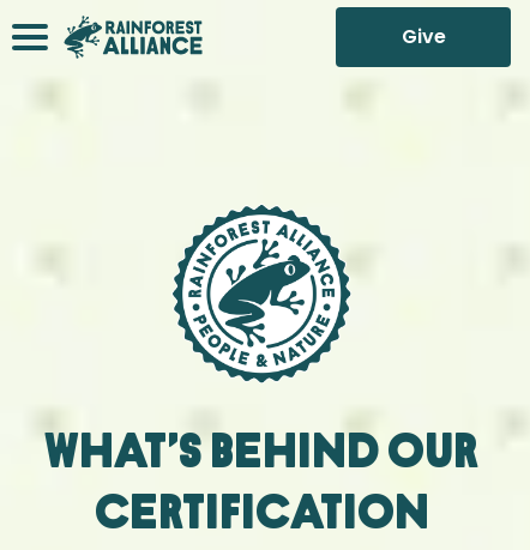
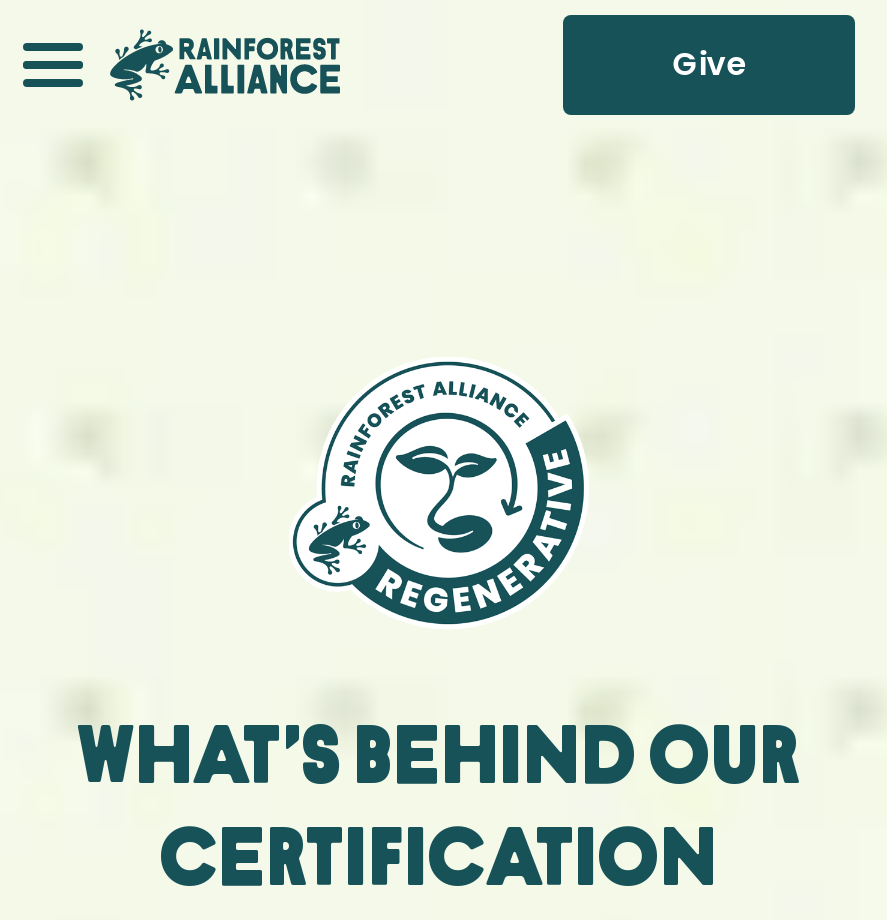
[171,204,351,383] [image] -> [291,345,587,641] [image]

